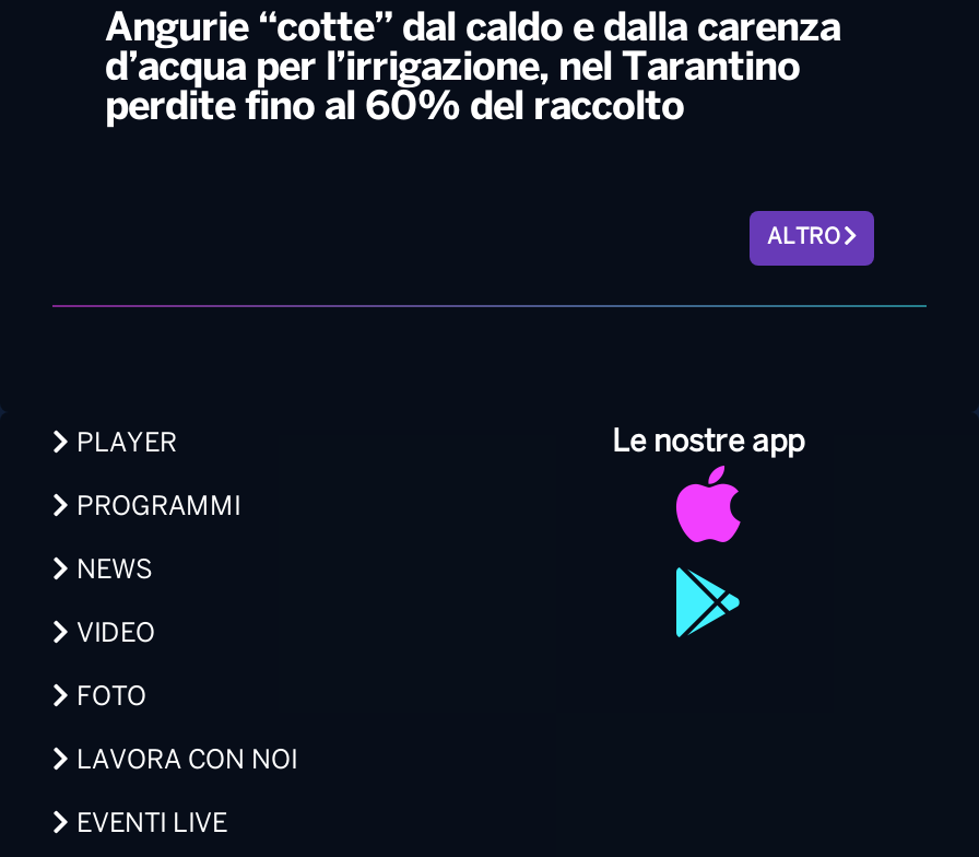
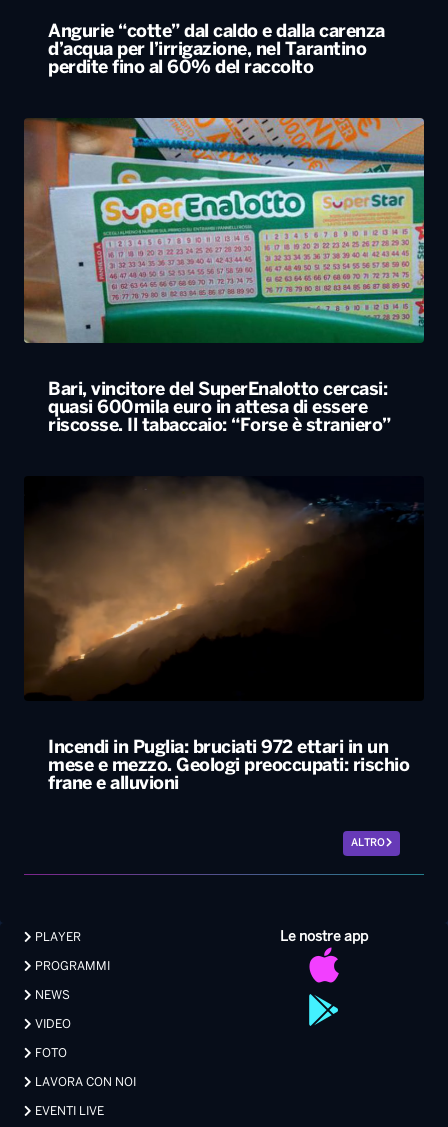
none -> [23,117,425,435] [image] | Bari, vincitore del SuperEnalotto cercasi: | quasi 600mila euro in attesa di essere | riscosse. Il tabaccaio: “Forse è straniero”
none -> [24,477,349,693] [image]
none -> [48,740,409,793] Incendi in Puglia: bruciati 972 ettari in un | mese e mezzo. Geologi preoccupati: rischio | frane e alluvioni

